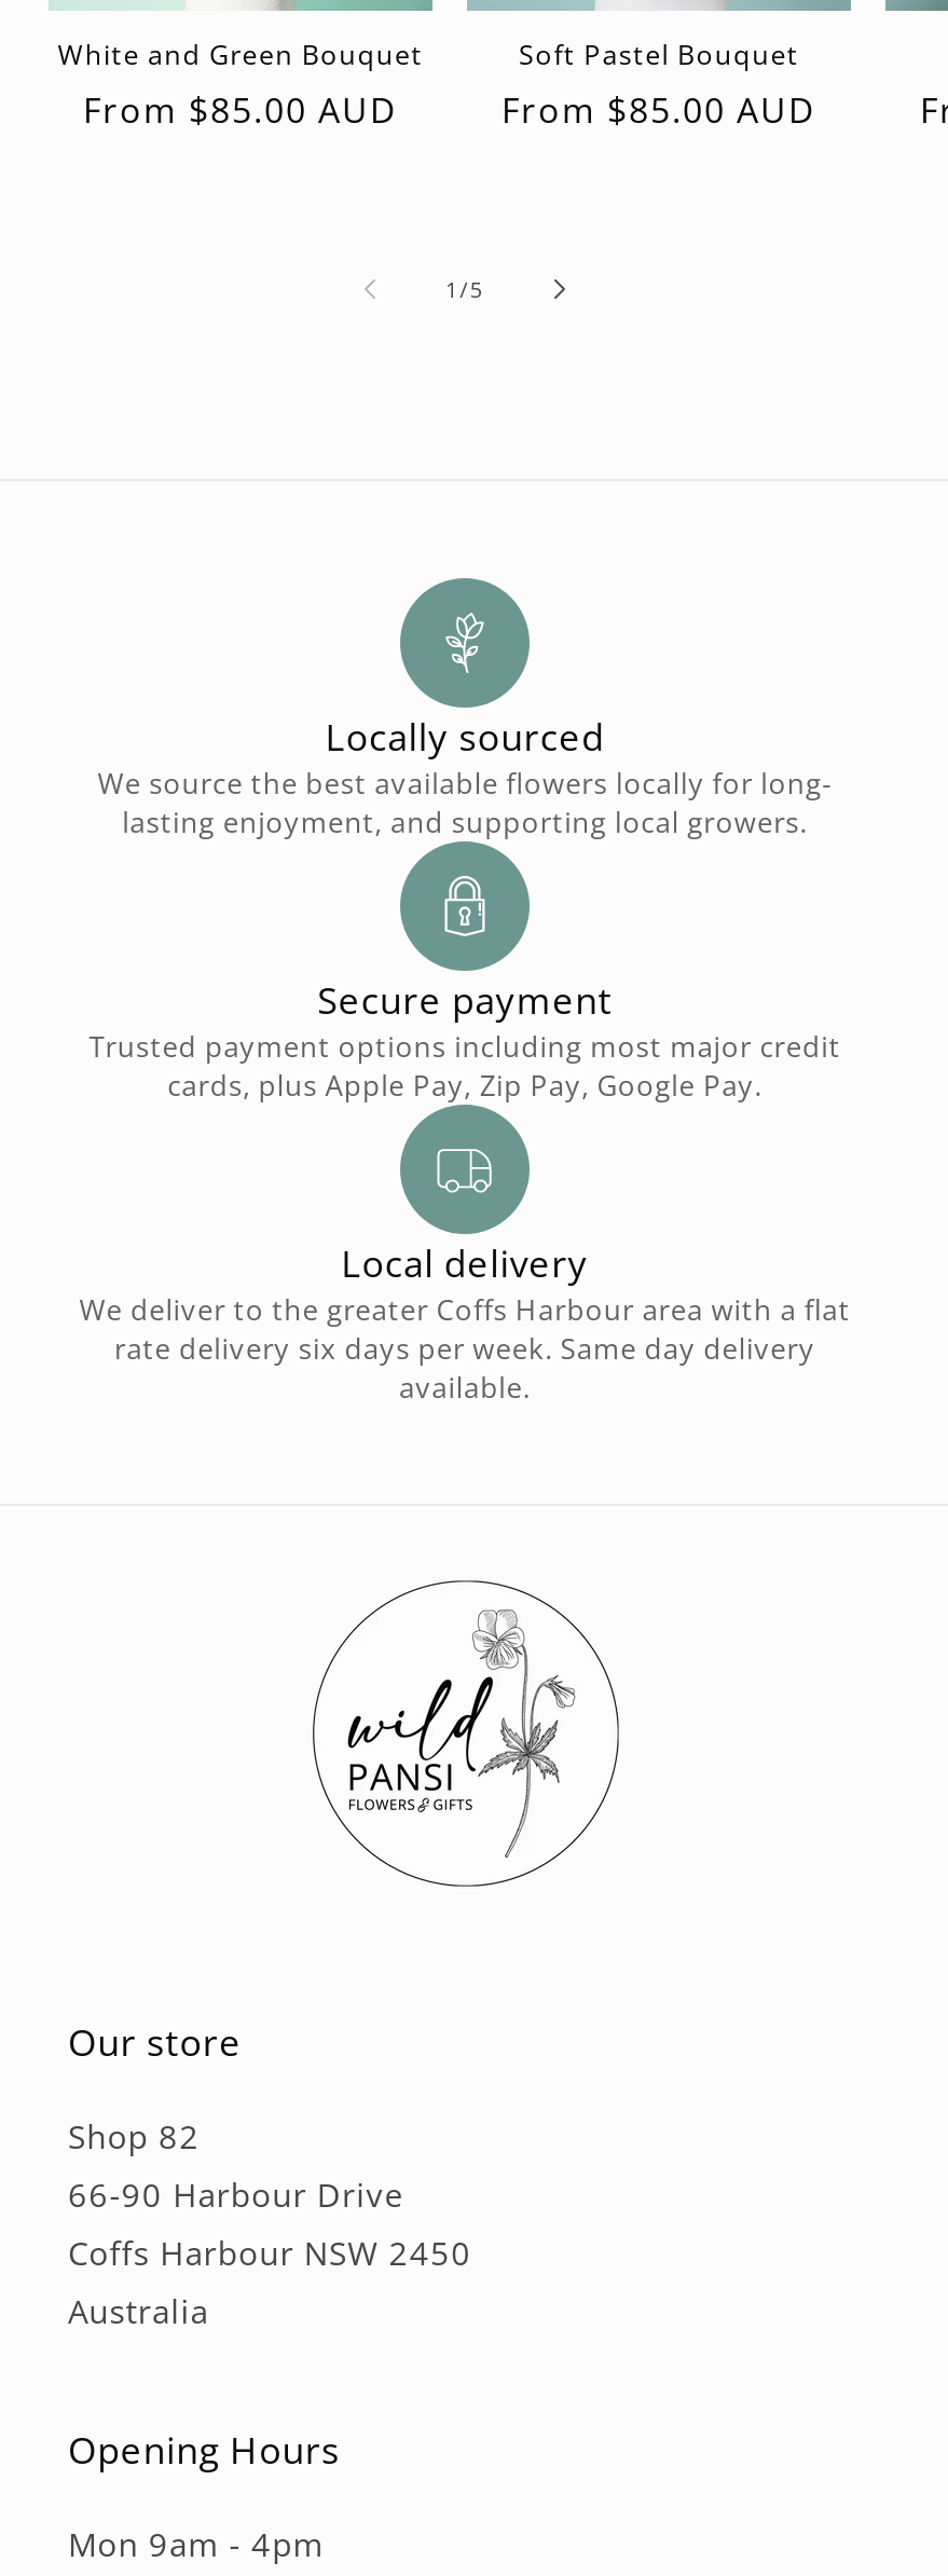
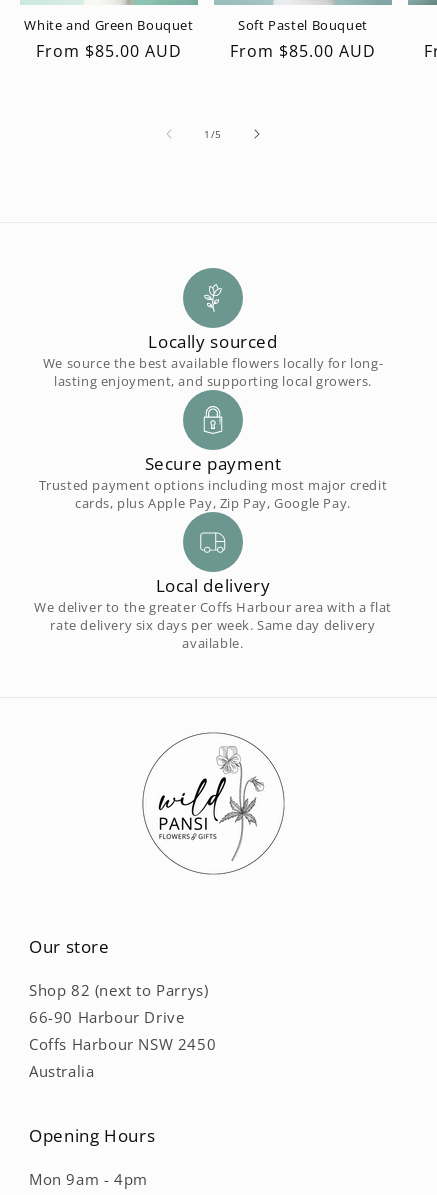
[68,2115,200,2158] Shop 82 -> [29,980,208,1000] Shop 82 (next to Parrys)

